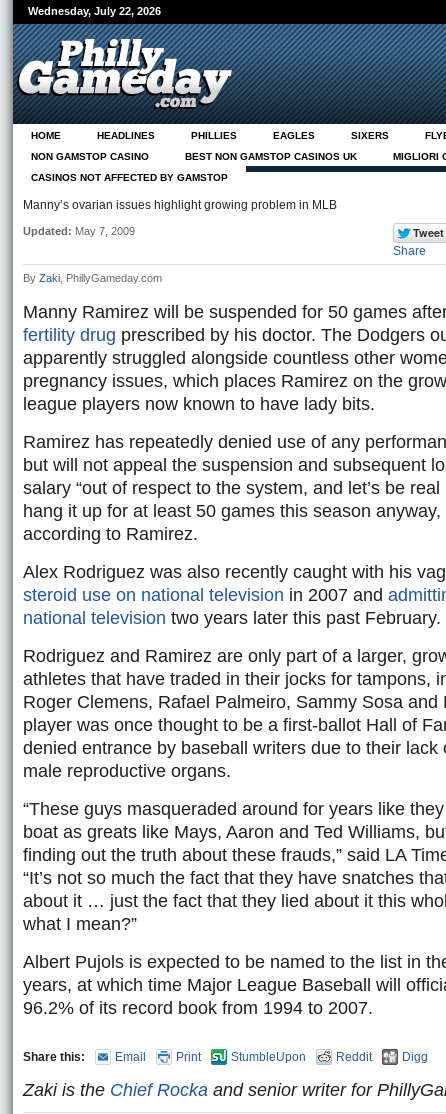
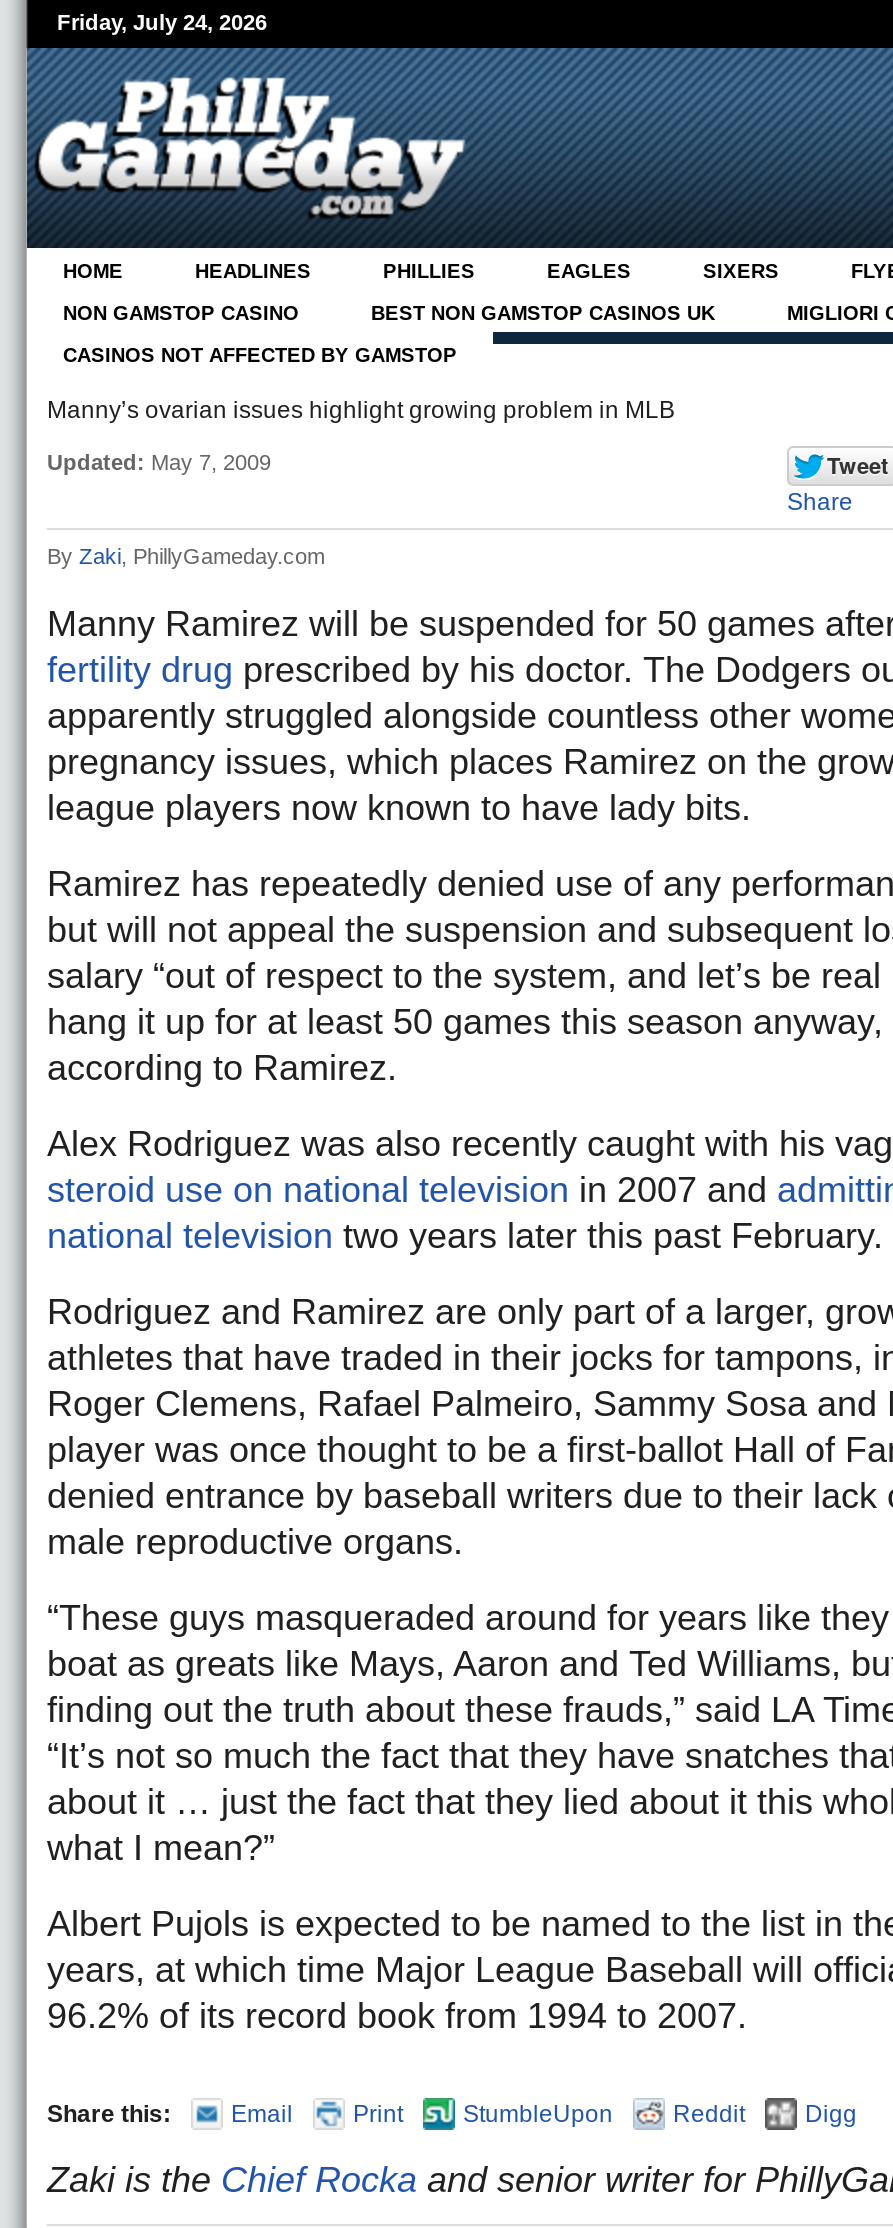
[28,5,161,17] Wednesday, July 22, 2026 -> [57,10,267,34] Friday, July 24, 2026

